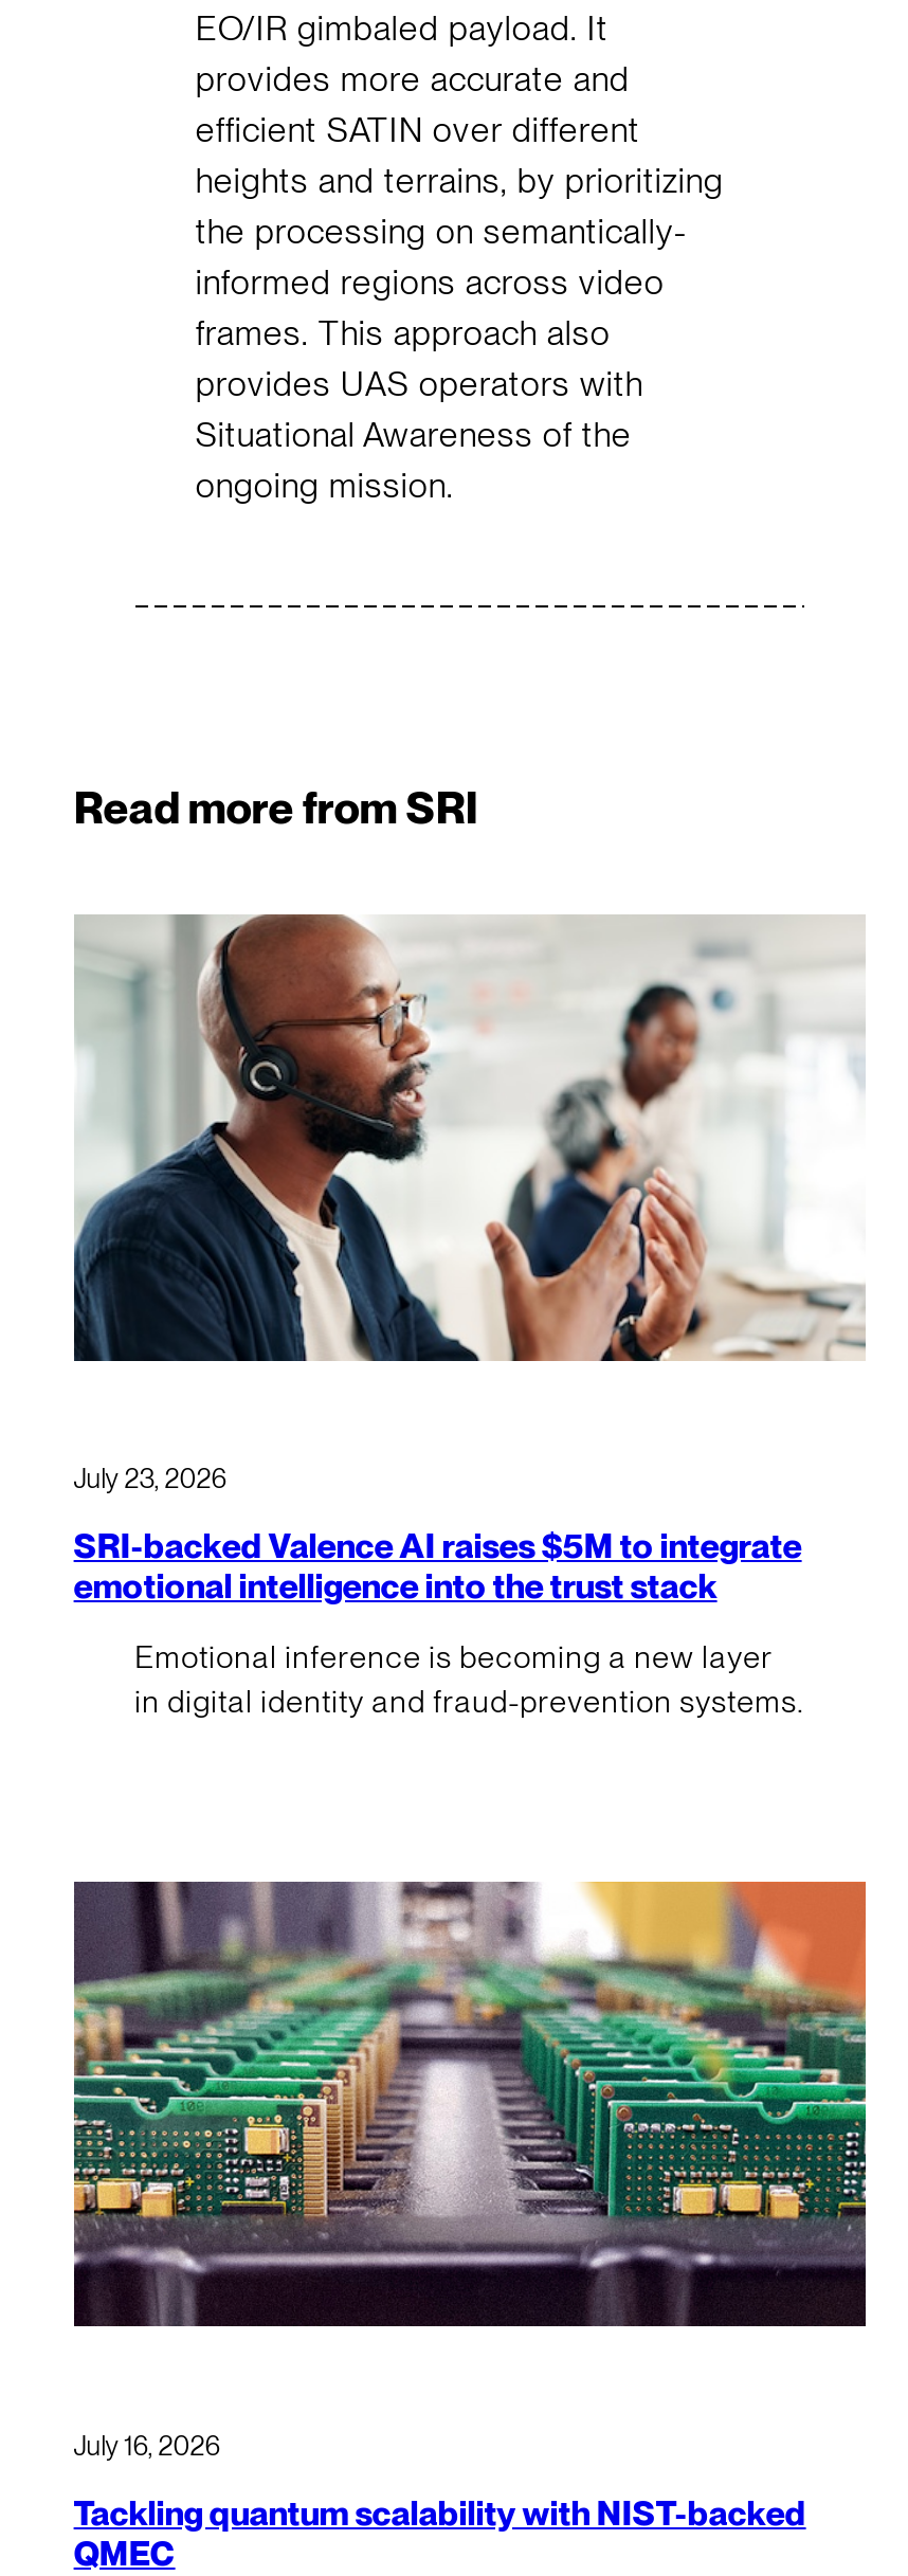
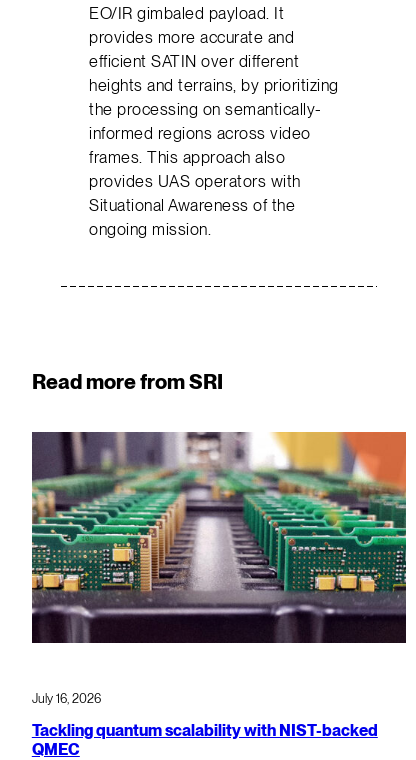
[74,914,866,1363] [image] -> none
[74,1462,805,1720] July 23, 2026 | SRI-backed Valence AI raises $5M to integrate | emotional intelligence into the trust stack | Emotional inference is becoming a new layer | in digital identity and fraud-prevention systems. -> none

